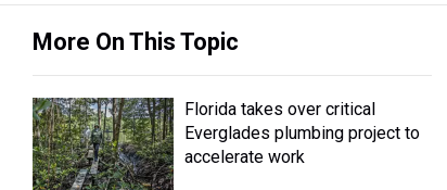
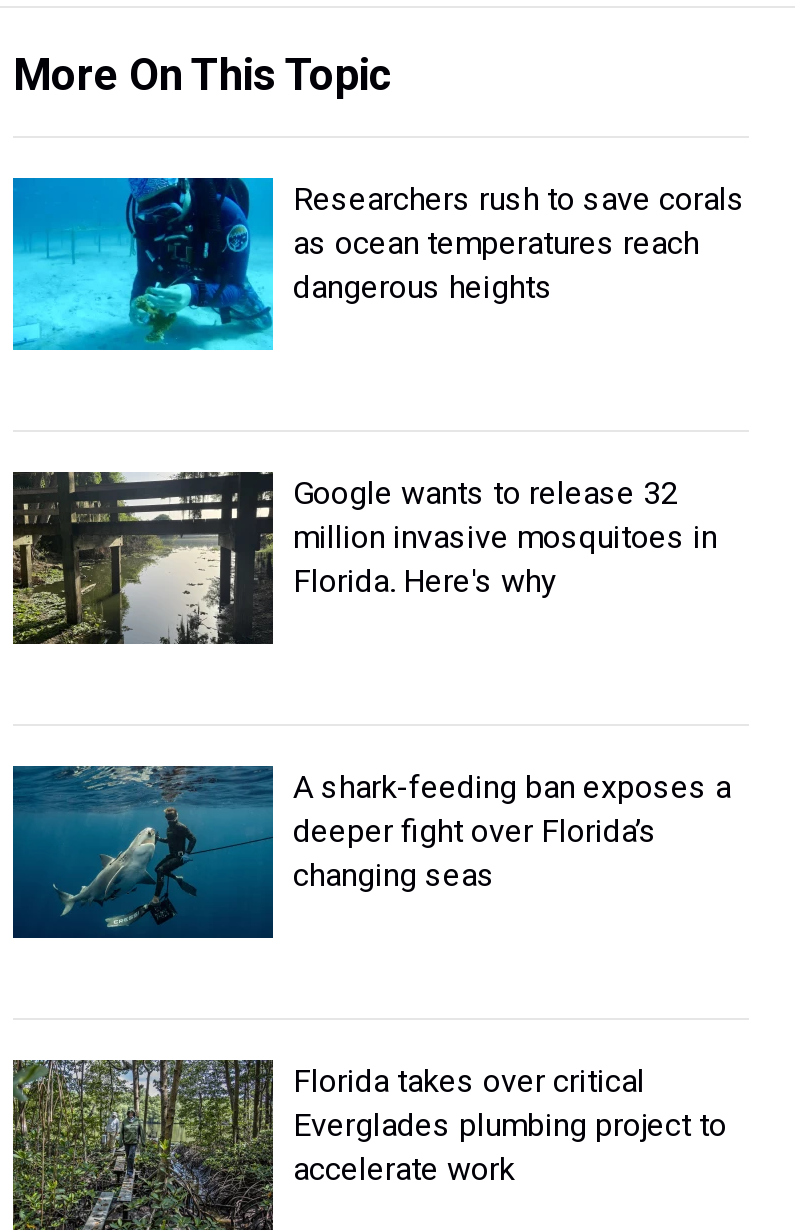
none -> [11,176,745,352] [image] | Researchers rush to save corals | as ocean temperatures reach | dangerous heights
none -> [11,764,731,940] [image] | A shark-feeding ban exposes a | deeper fight over Florida’s | changing seas
none -> [13,470,717,646] [image] | Google wants to release 32 | million invasive mosquitoes in | Florida. Here's why

